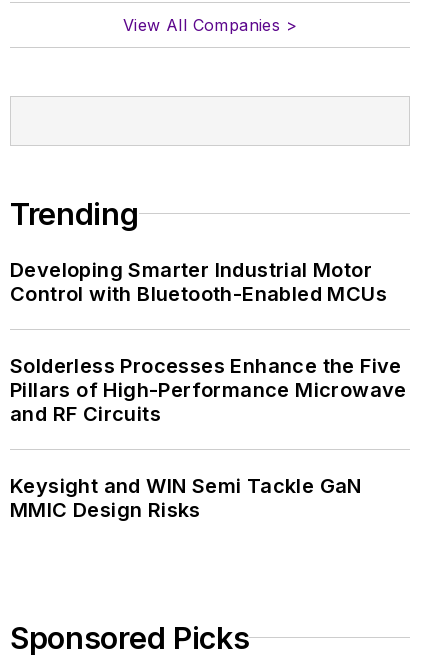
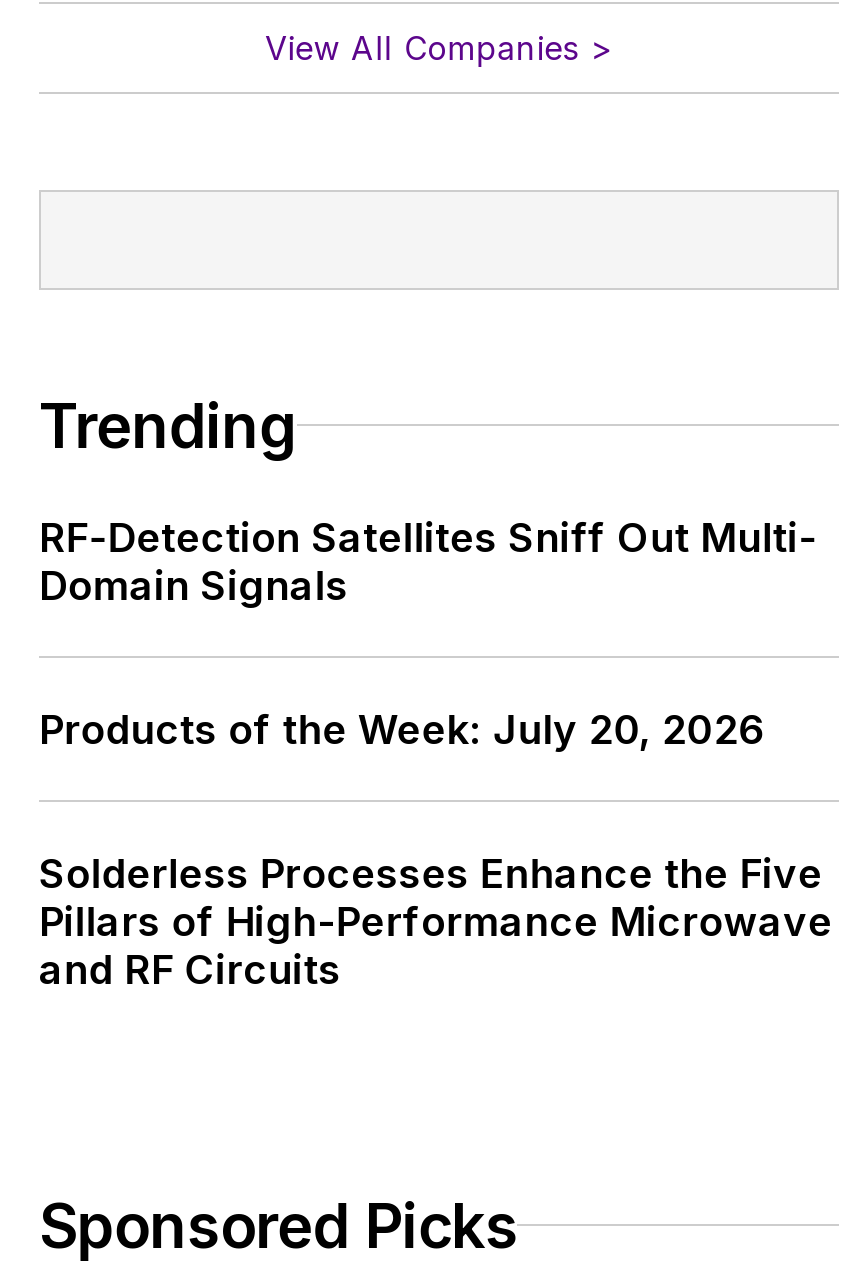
[10,258,387,306] Developing Smarter Industrial Motor | Control with Bluetooth-Enabled MCUs -> [39,514,817,754] RF-Detection Satellites Sniff Out Multi- | Domain Signals | Products of the Week: July 20, 2026
moved [10,354,407,426] -> [39,850,833,994]: Solderless Processes Enhance the Five | Pillars of High-Performance Microwave | and RF Circuits
[10,474,362,522] Keysight and WIN Semi Tackle GaN | MMIC Design Risks -> none

